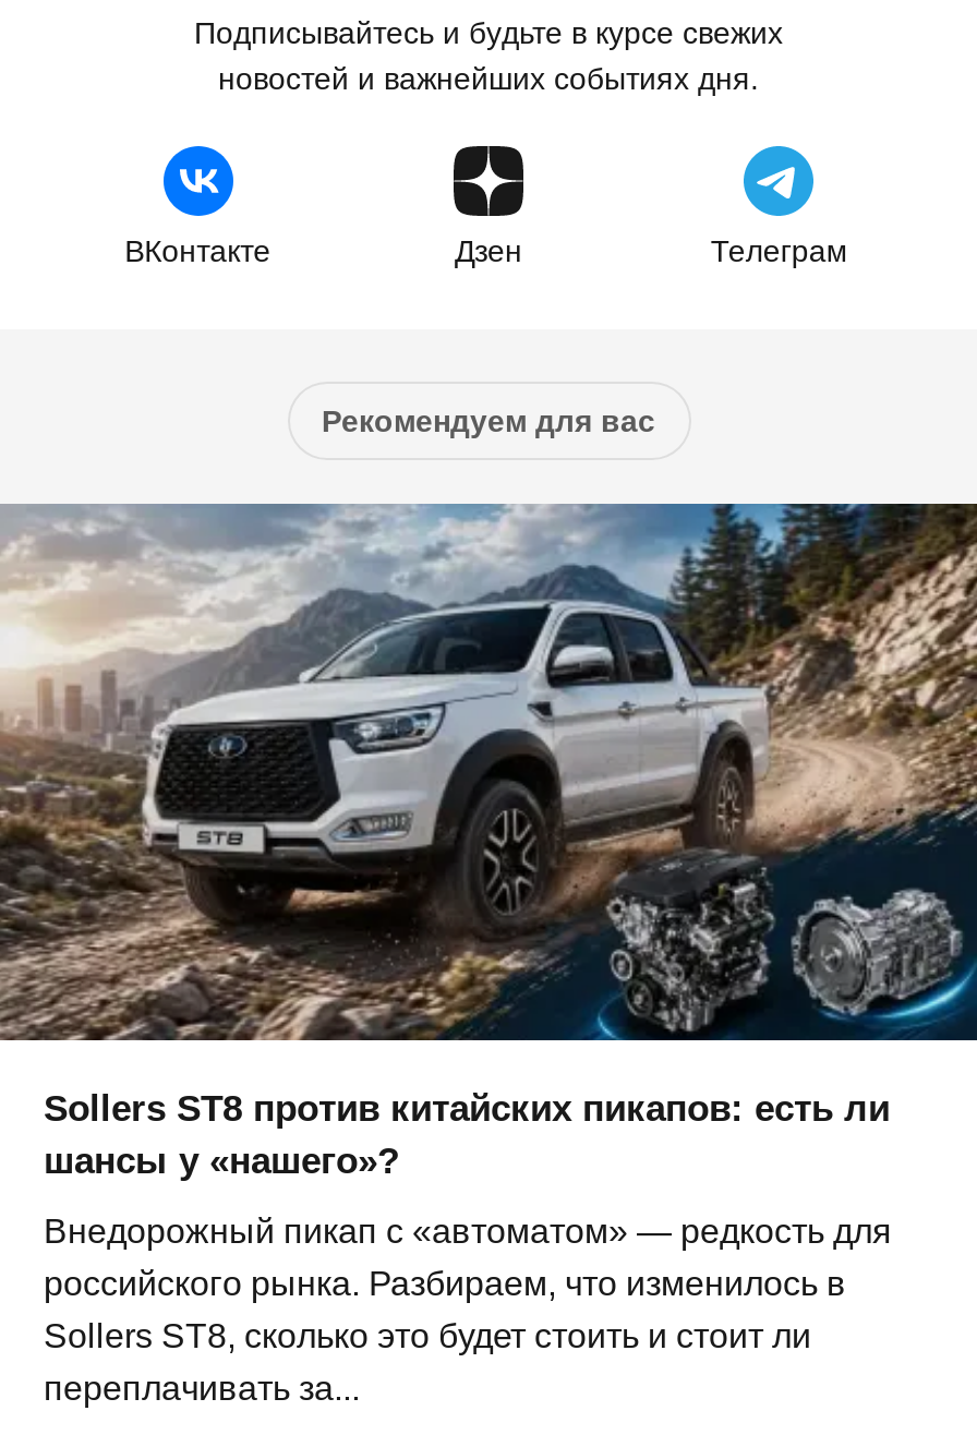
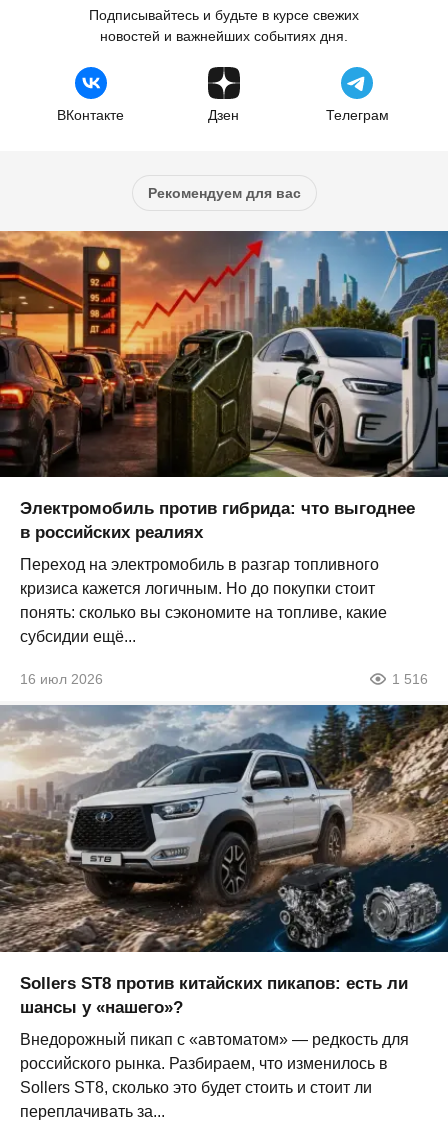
none -> [3,230,445,687] [image] | Электромобиль против гибрида: что выгоднее | в российских реалиях | Переход на электромобиль в разгар топливного | кризиса кажется логичным. Но до покупки стоит | понять: сколько вы сэкономите на топливе, какие | субсидии ещё... | 16 июл 2026 | 1 516

